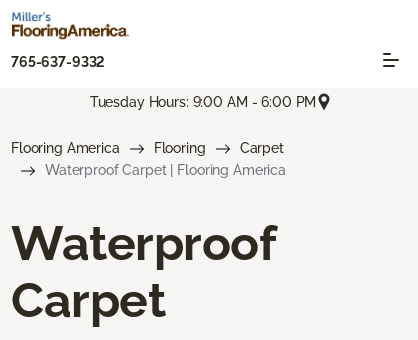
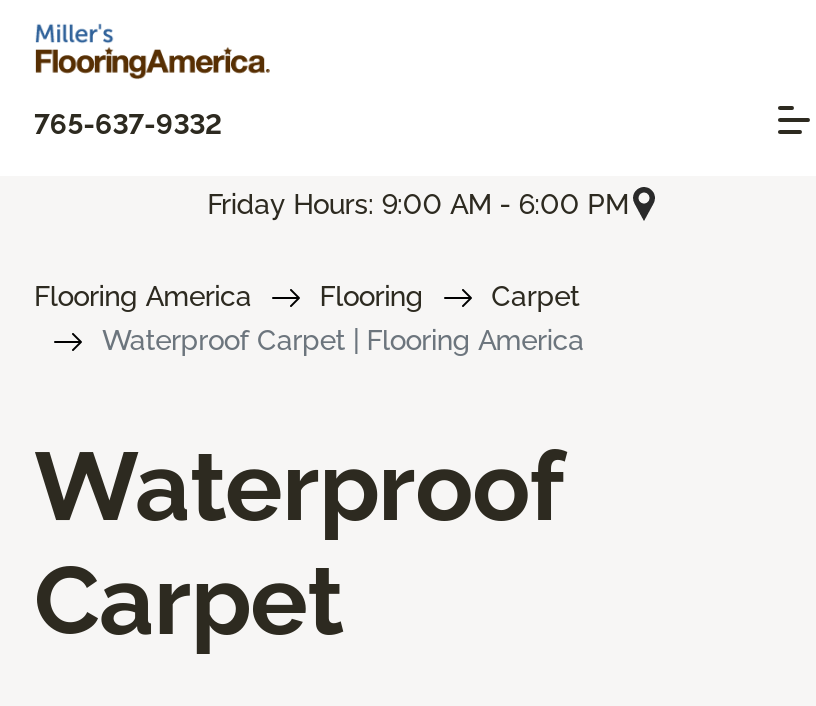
[90,94,316,110] Tuesday Hours: 9:00 AM - 6:00 PM -> [207,187,629,219] Friday Hours: 9:00 AM - 6:00 PM

